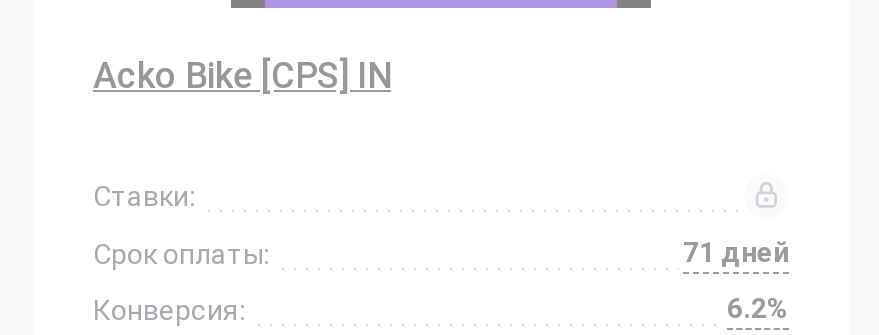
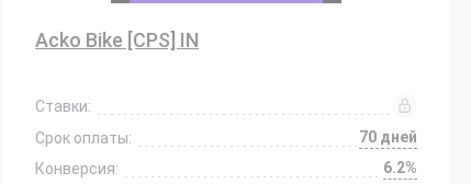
[683,236,789,268] 71 дней -> [359,128,417,146] 70 дней

